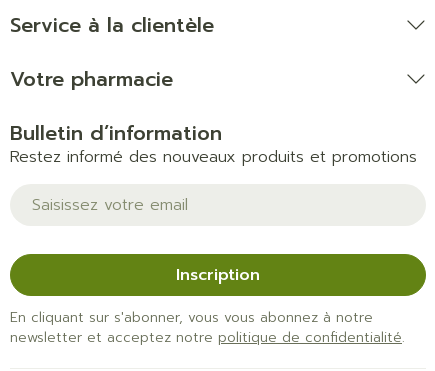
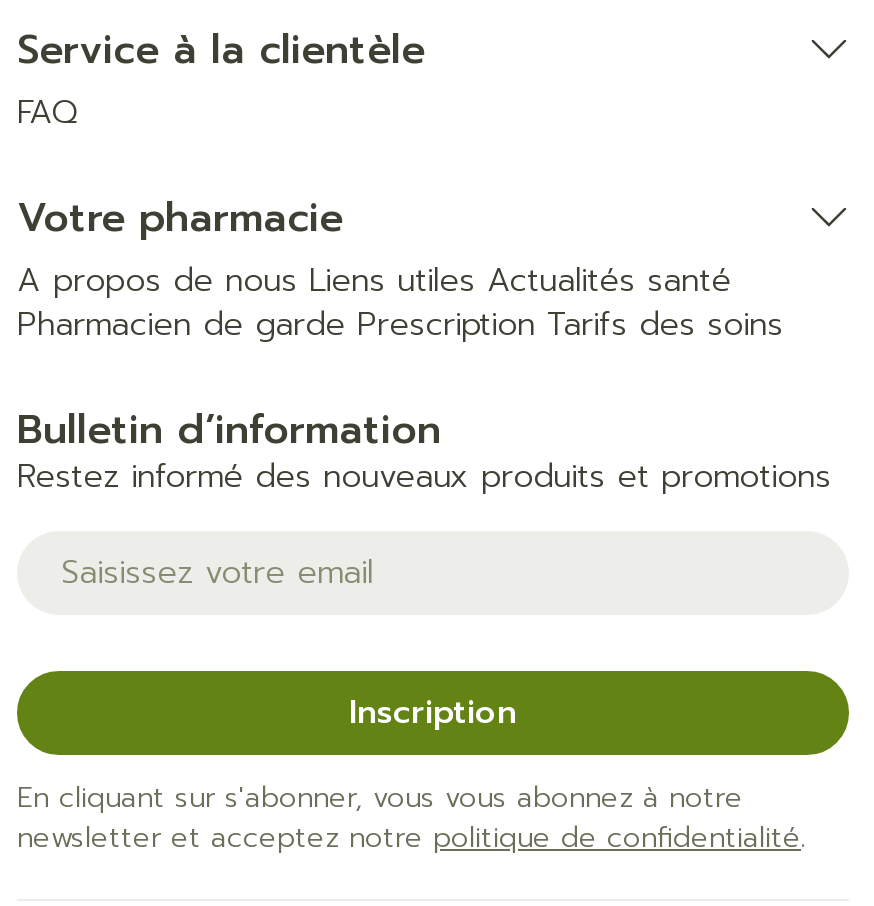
none -> [17,89,77,137] FAQ
none -> [17,257,783,349] A propos de nous Liens utiles Actualités santé | Pharmacien de garde Prescription Tarifs des soins

